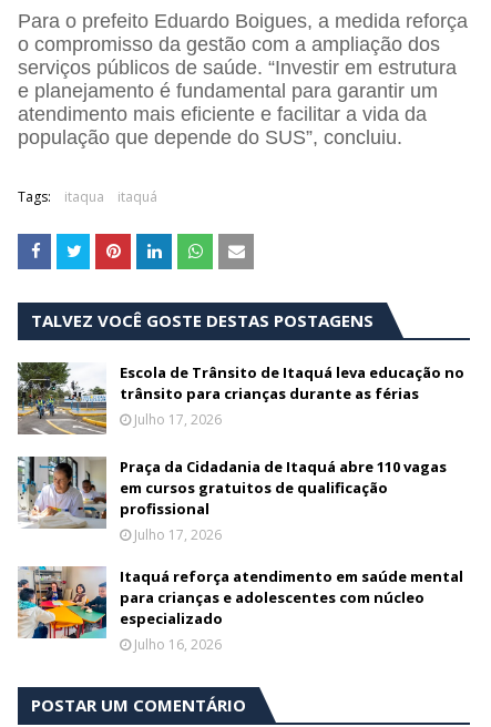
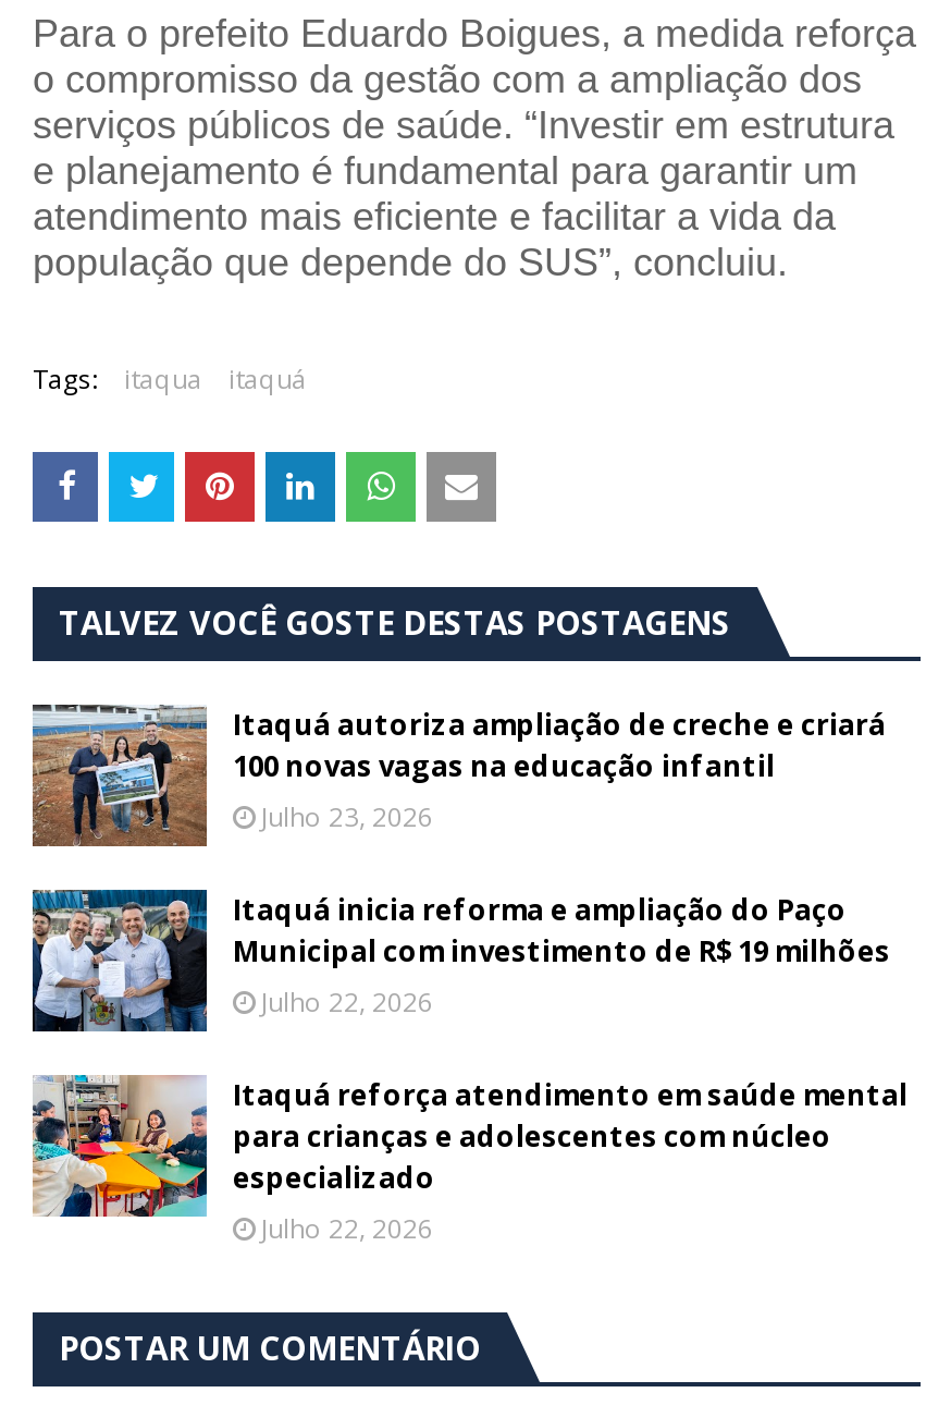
[17,362,464,434] [image] | Escola de Trânsito de Itaquá leva educação no | trânsito para crianças durante as férias | Julho 17, 2026 -> [33,702,886,846] [image] | Itaquá autoriza ampliação de creche e criará | 100 novas vagas na educação infantil | Julho 23, 2026
[18,455,447,544] [image] | Praça da Cidadania de Itaquá abre 110 vagas | em cursos gratuitos de qualificação | profissional | Julho 17, 2026 -> [30,888,890,1034] [image] | Itaquá inicia reforma e ampliação do Paço | Municipal com investimento de R$ 19 milhões | Julho 22, 2026
[134,635,222,654] Julho 16, 2026 -> [261,1210,433,1247] Julho 22, 2026

